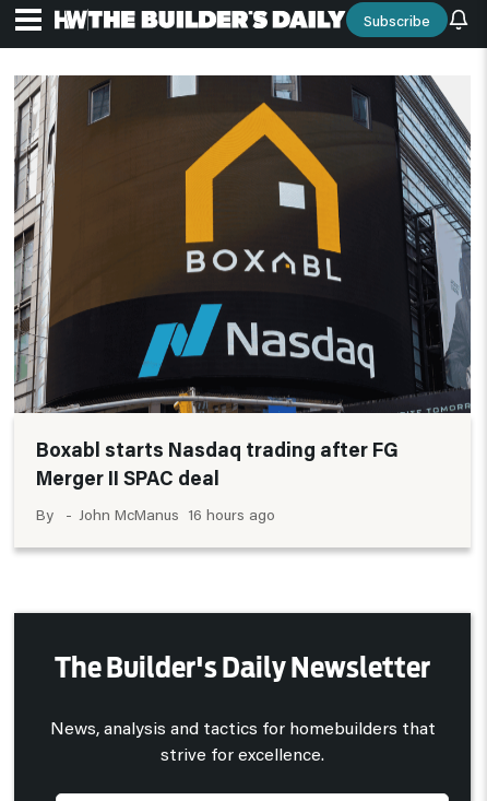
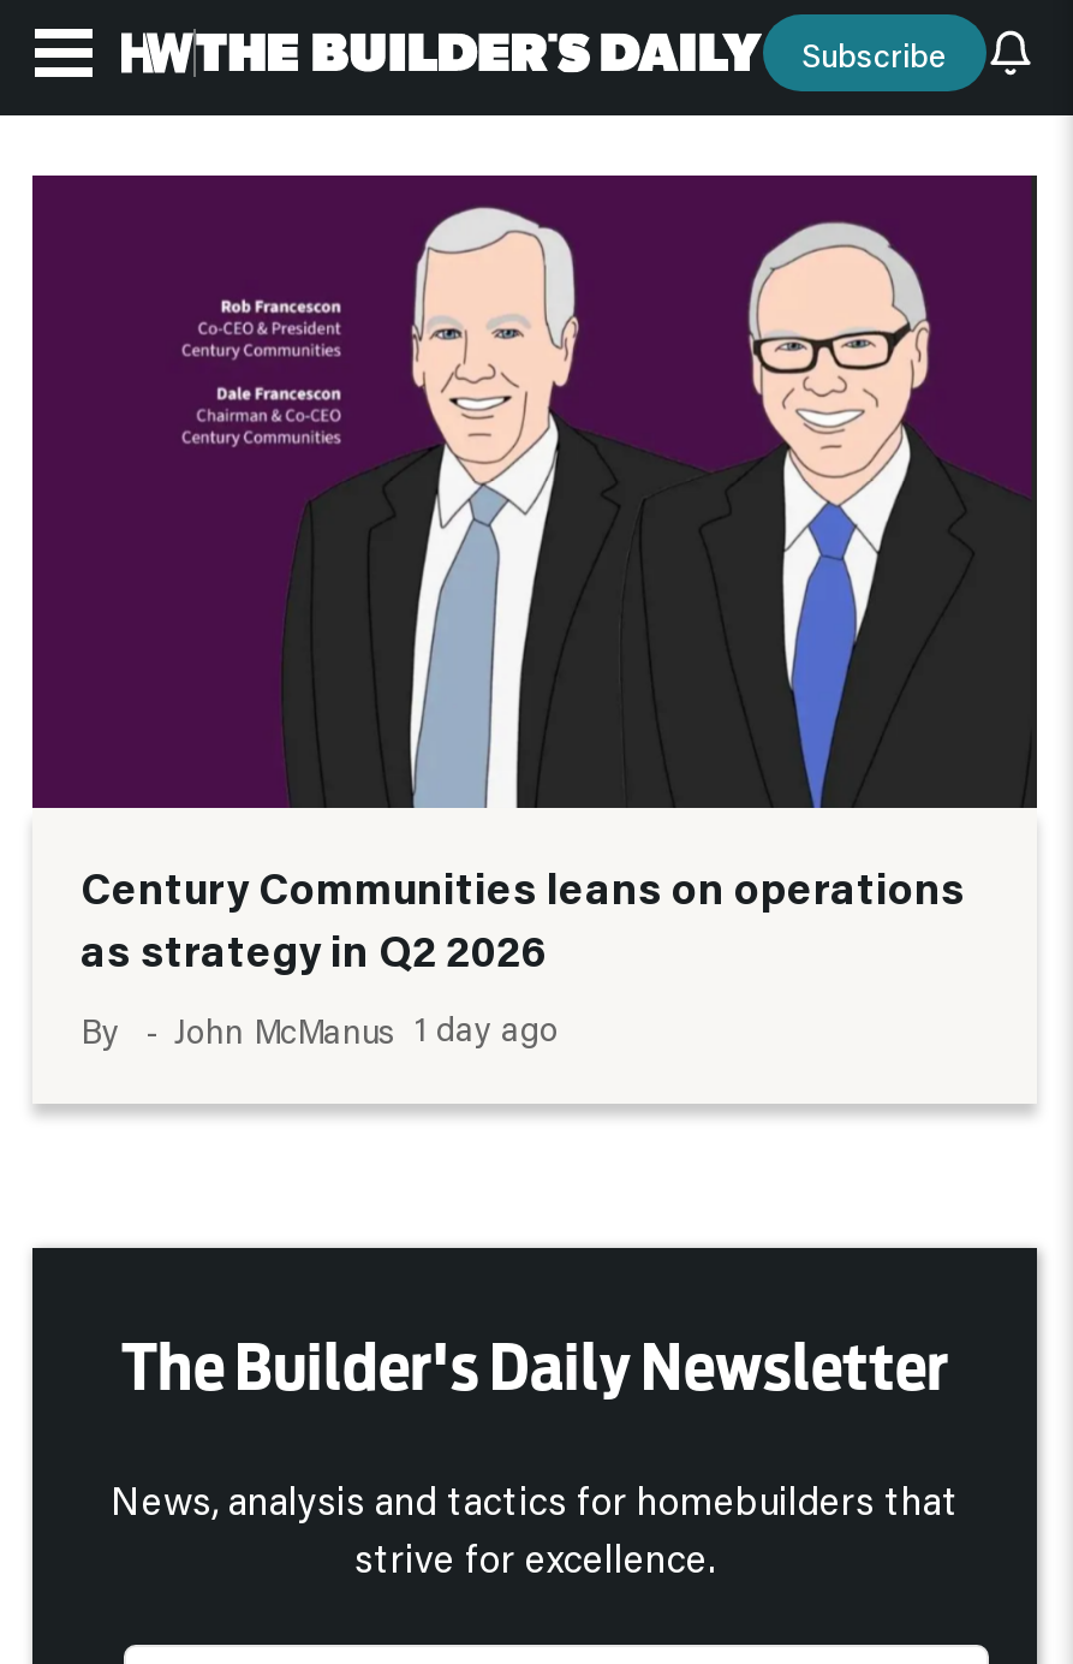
[13,74,472,491] [image] | Boxabl starts Nasdaq trading after FG | Merger II SPAC deal -> [30,173,1039,977] [image] | Century Communities leans on operations | as strategy in Q2 2026
[79,504,275,525] John McManus 16 hours ago -> [174,1005,559,1052] John McManus 1 day ago

